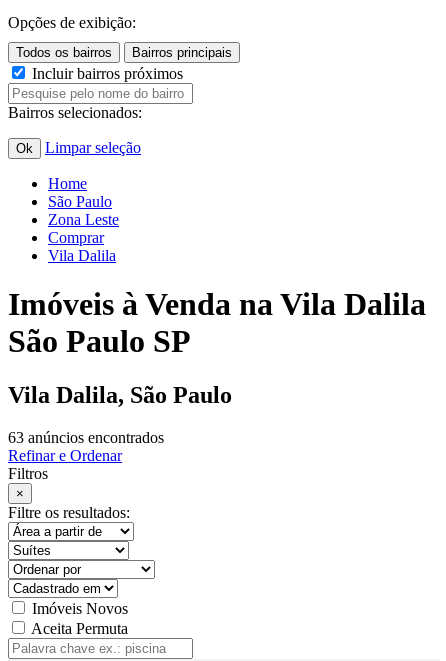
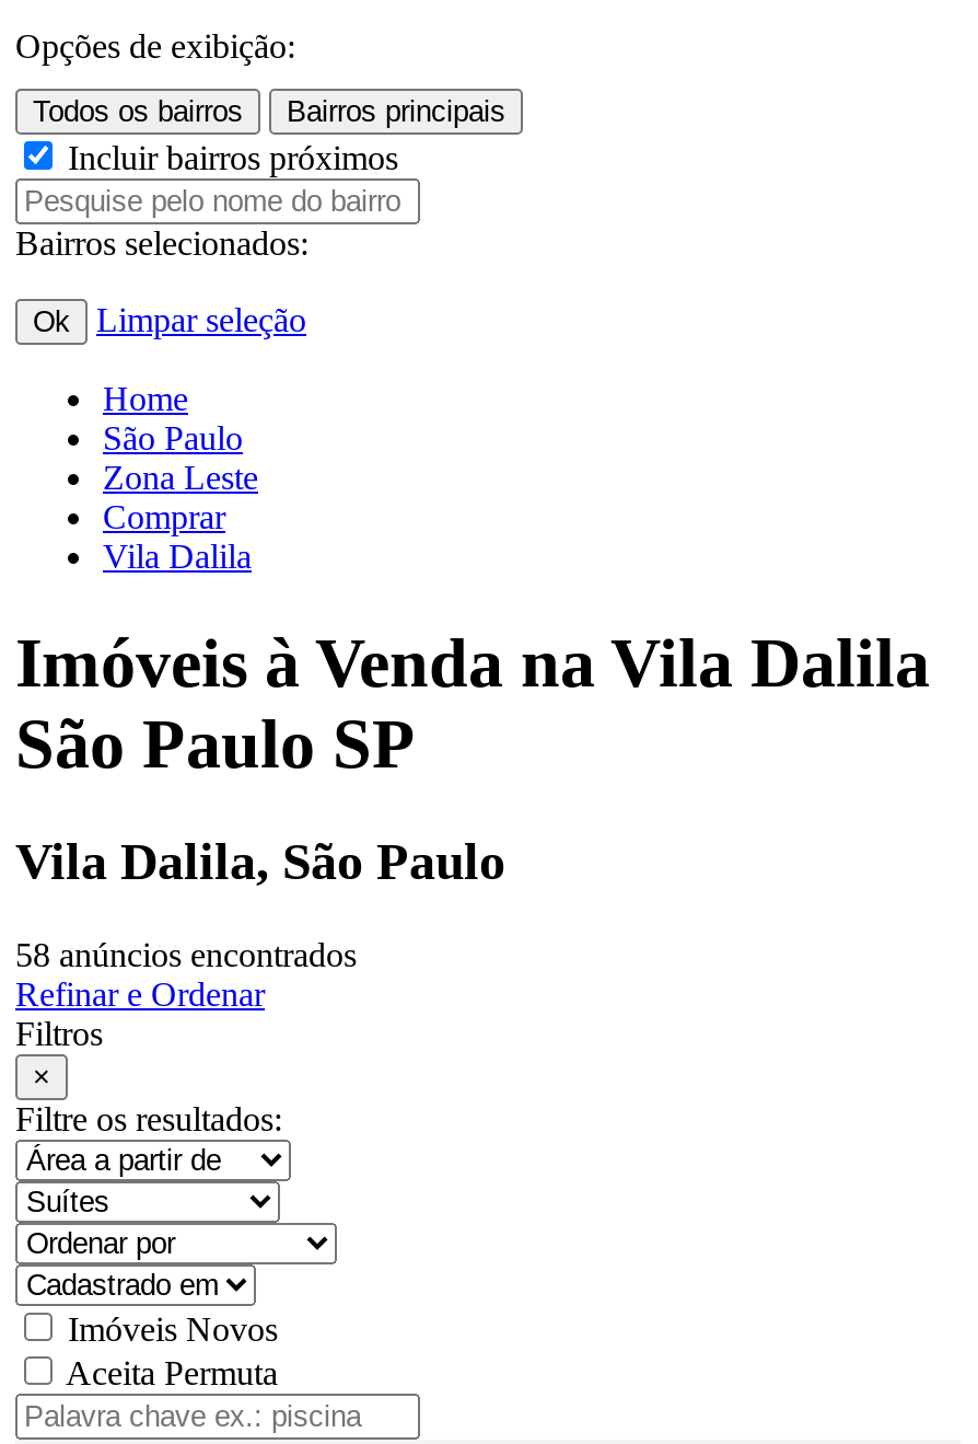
[8,429,164,446] 63 anúncios encontrados -> [15,936,357,973] 58 anúncios encontrados

